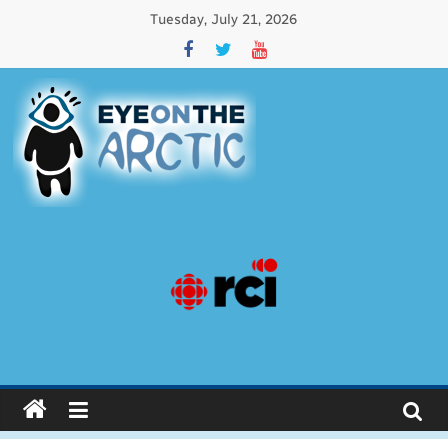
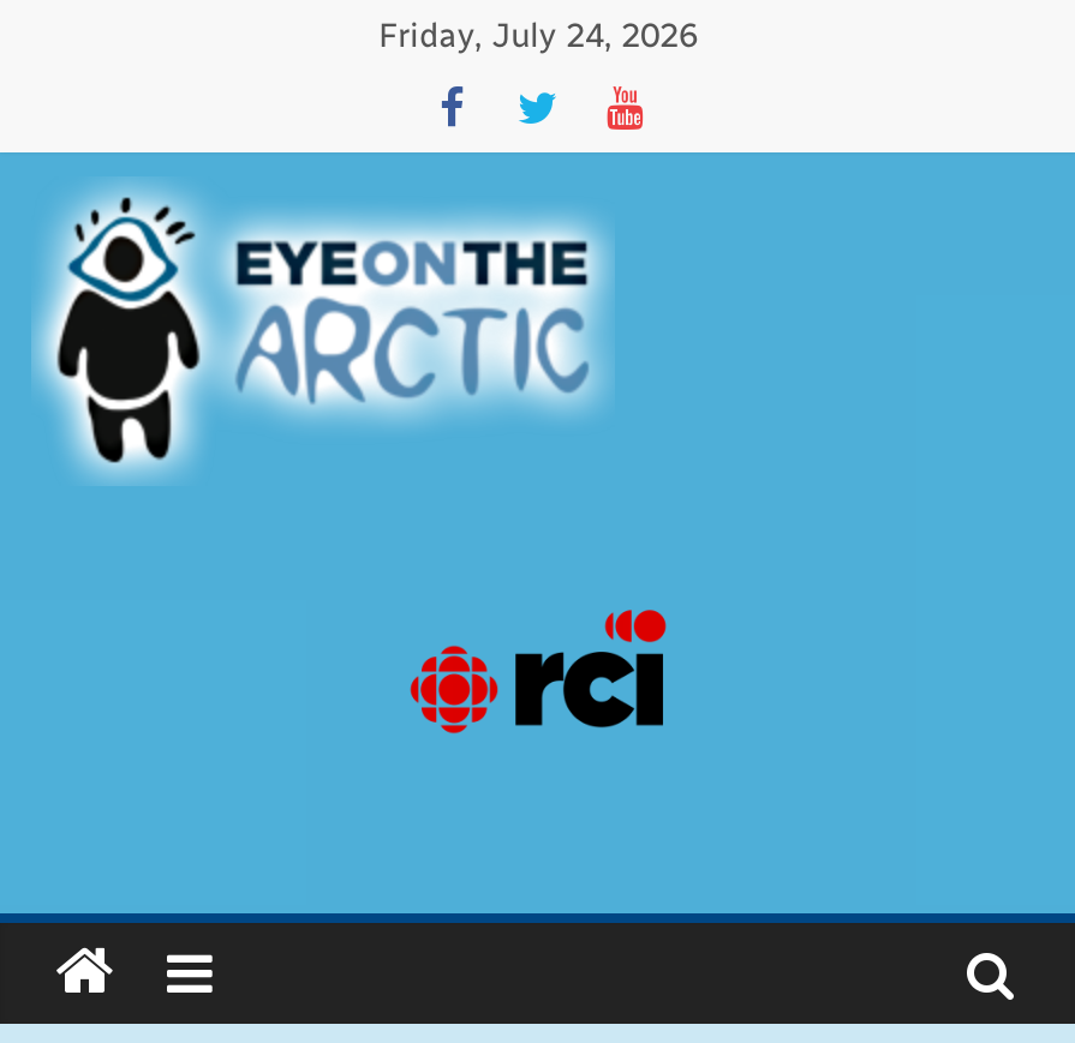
[150,10,297,27] Tuesday, July 21, 2026 -> [378,13,698,54] Friday, July 24, 2026

